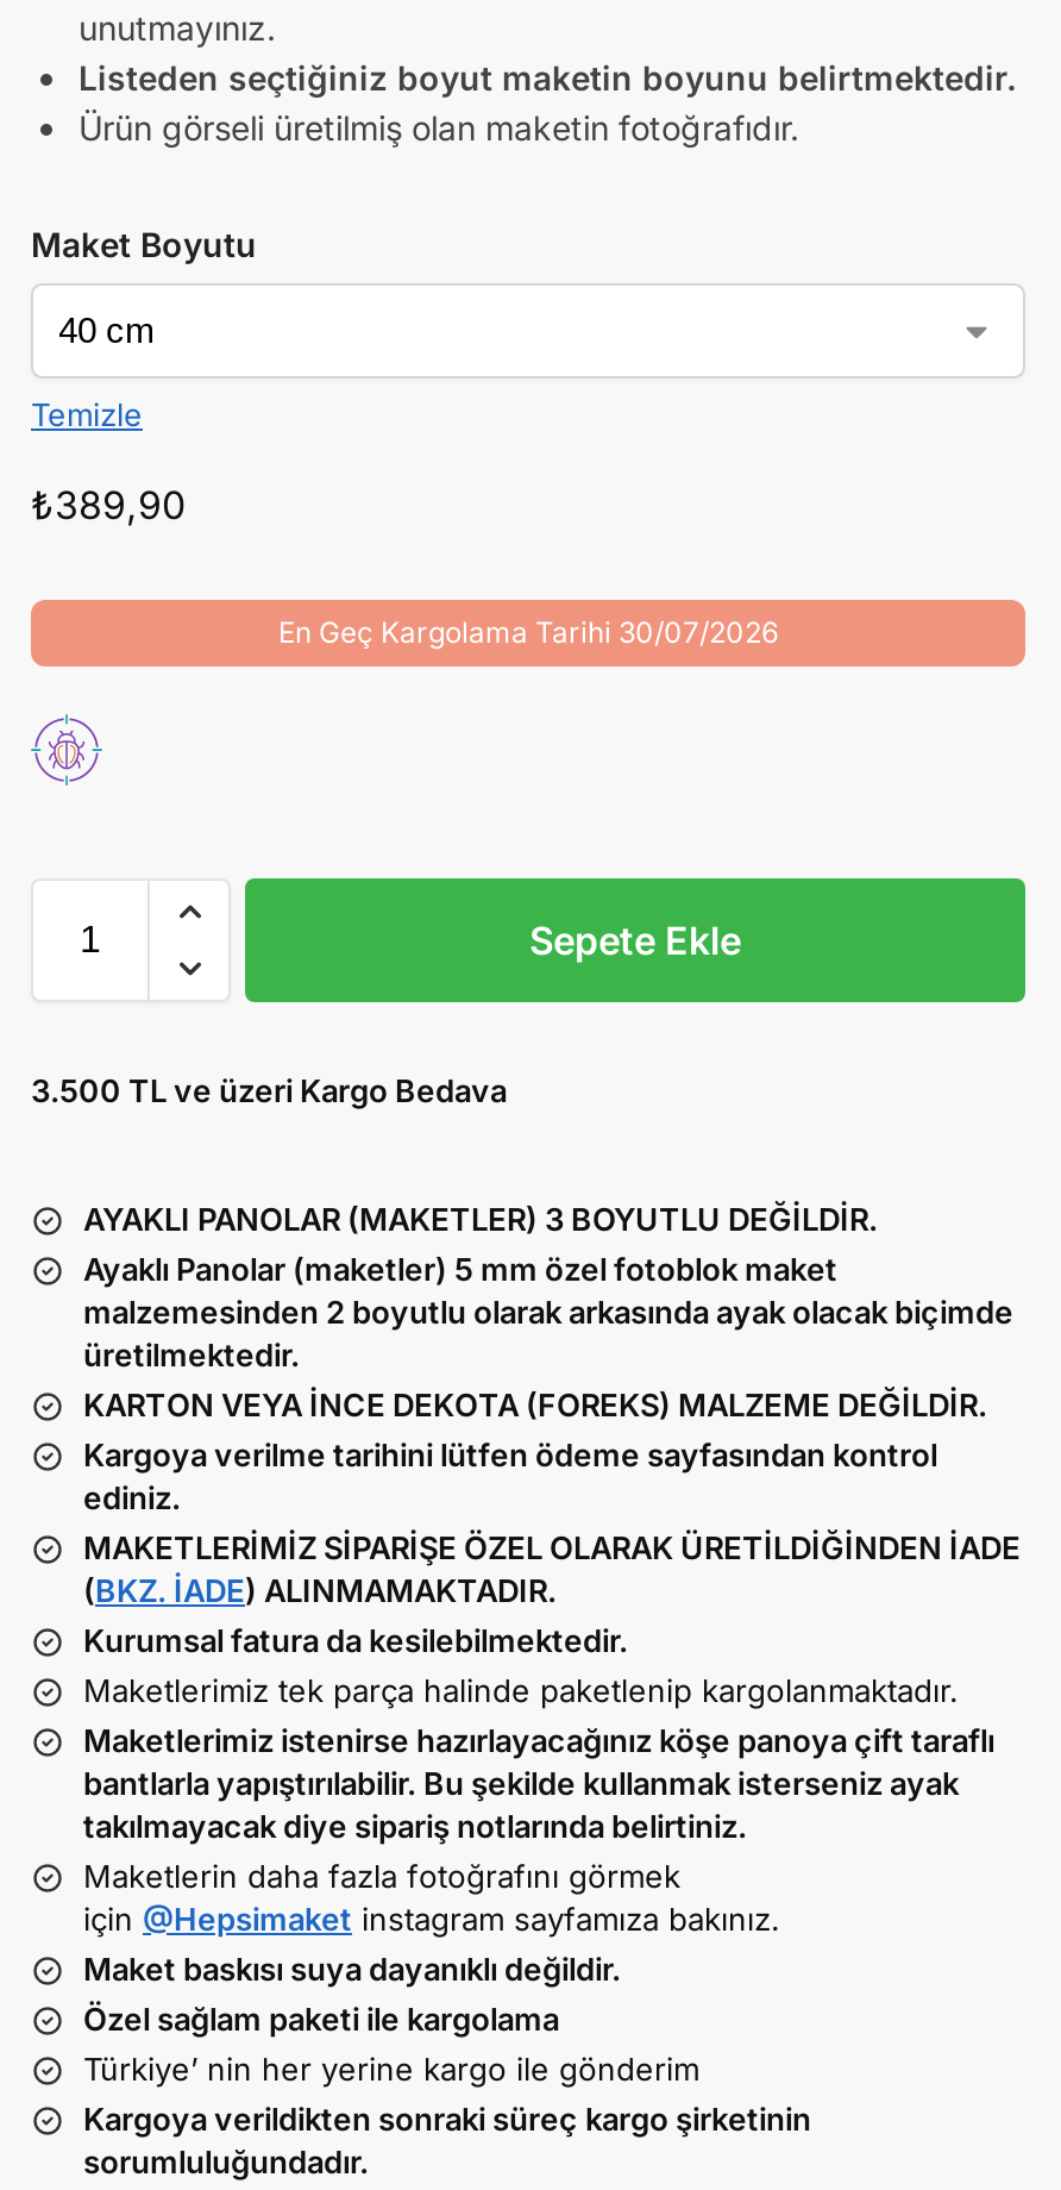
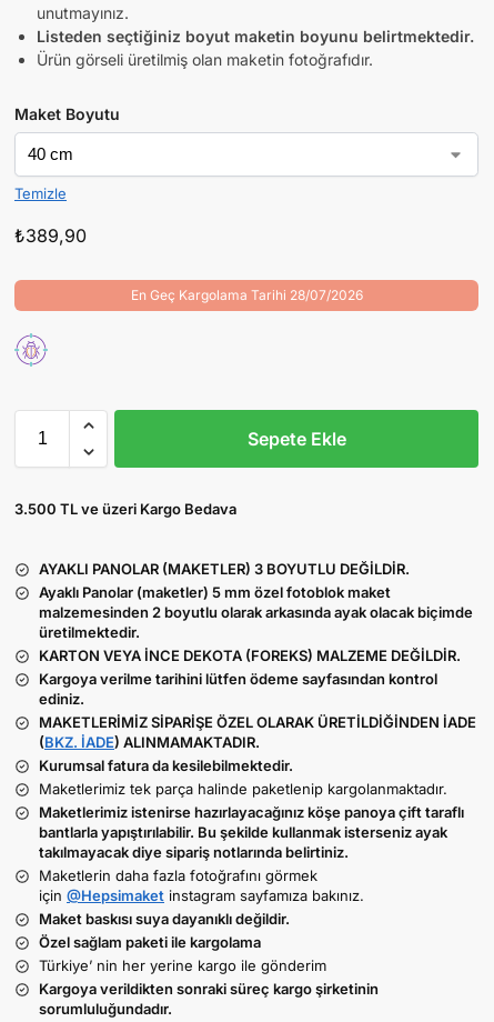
[278,613,778,649] En Geç Kargolama Tarihi 30/07/2026 -> [130,286,362,303] En Geç Kargolama Tarihi 28/07/2026

